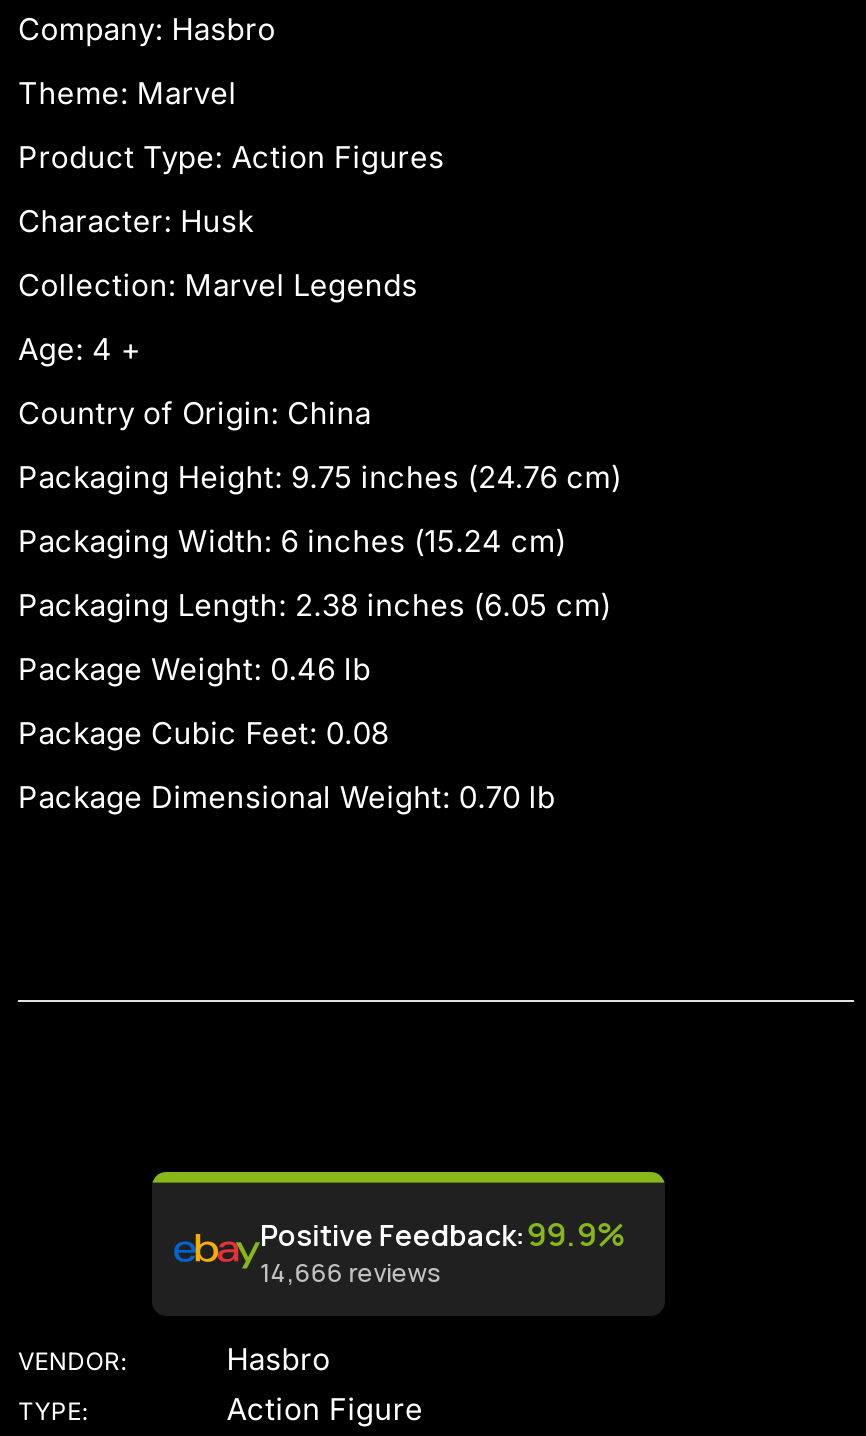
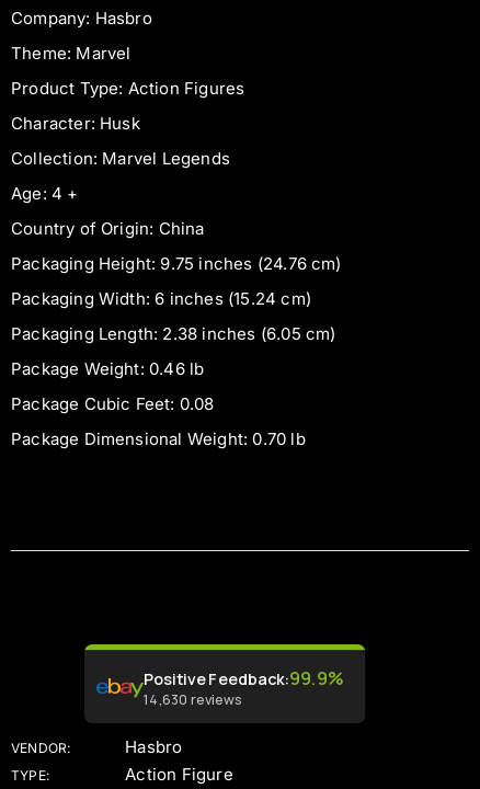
[259,1254,441,1288] 14,666 reviews -> [143,689,242,708] 14,630 reviews

